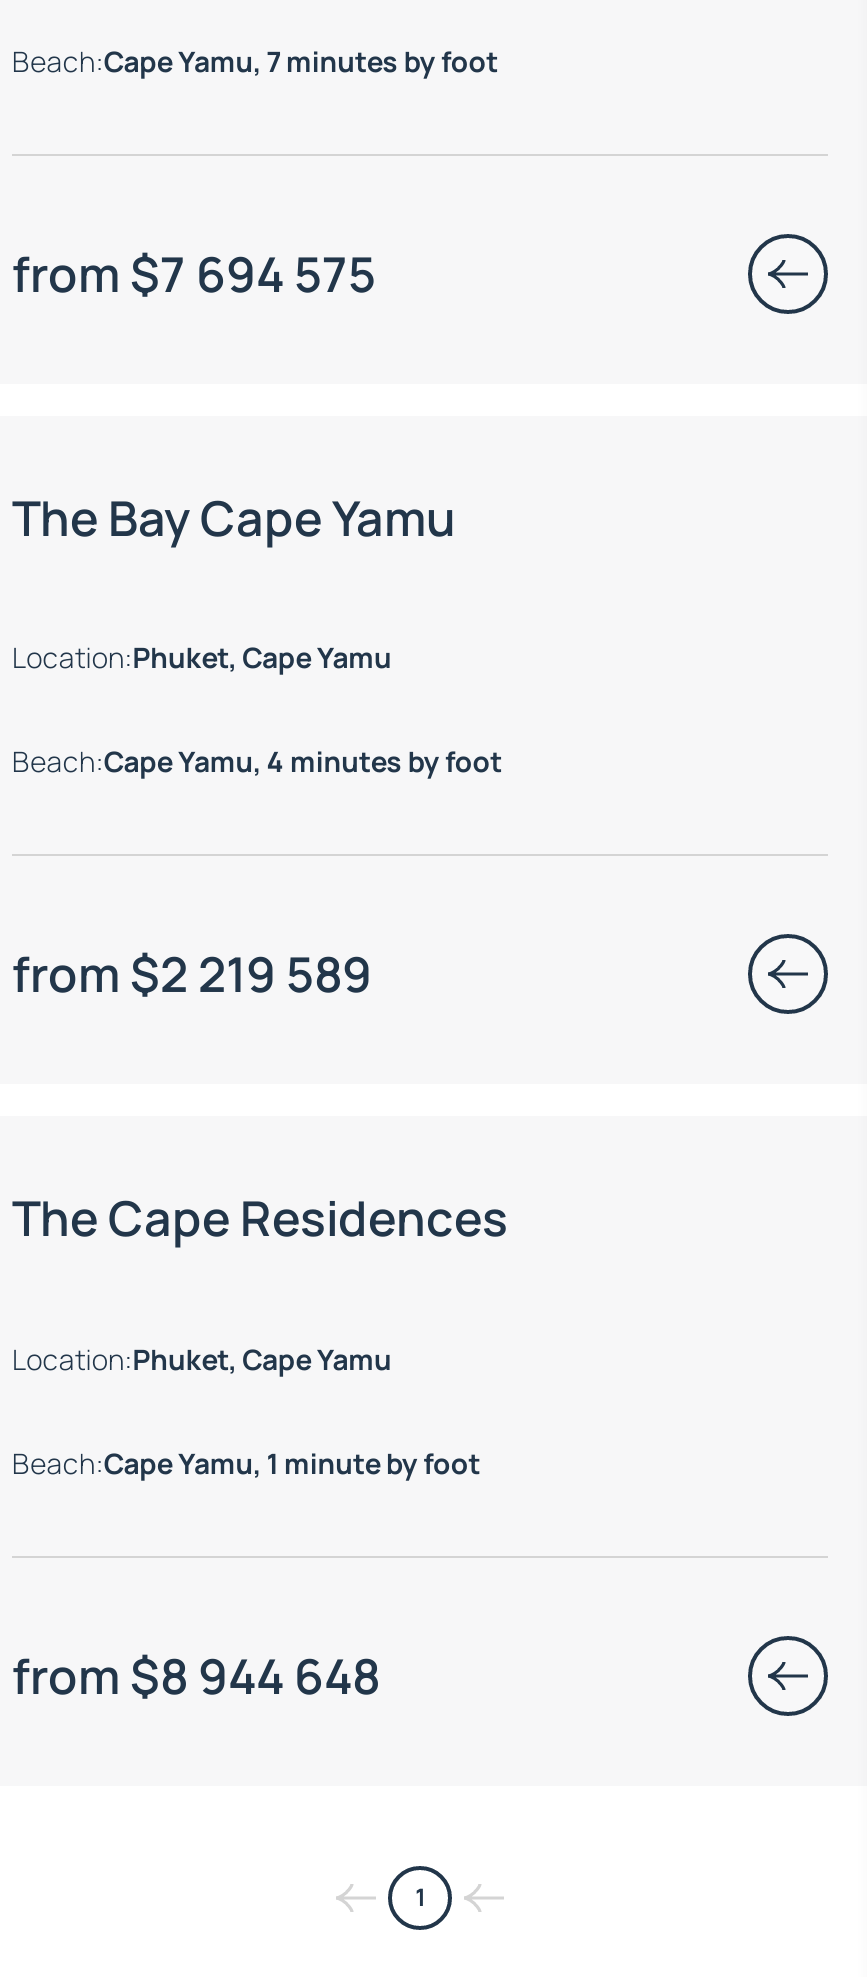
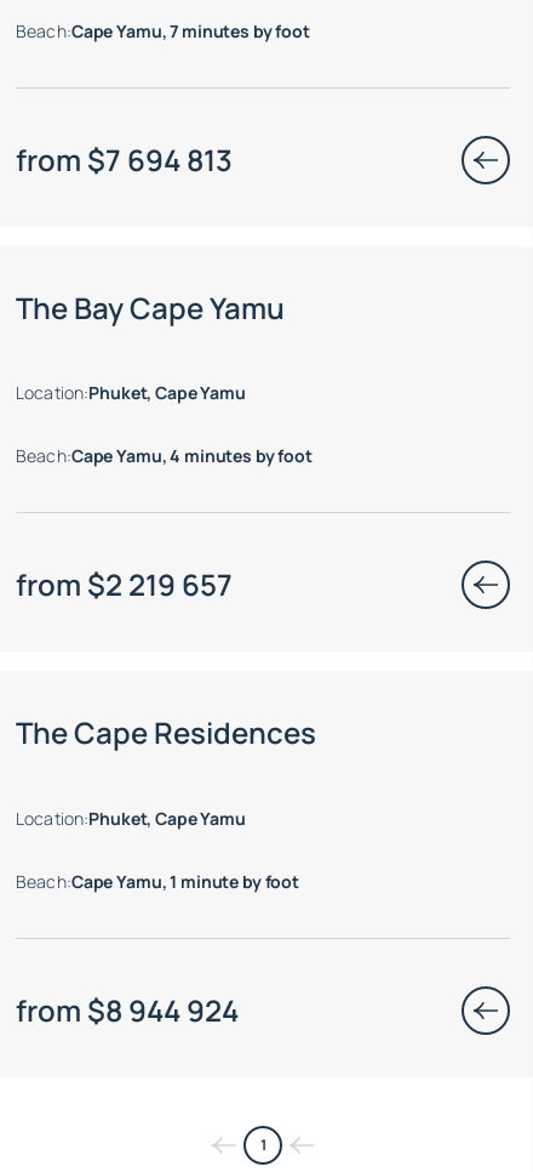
[12,239,376,305] from $7 694 575 -> [16,139,233,179] from $7 694 813
[12,941,372,1007] from $2 219 589 -> [16,565,233,605] from $2 219 657
[12,1642,380,1708] from $8 944 648 -> [16,990,239,1030] from $8 944 924

